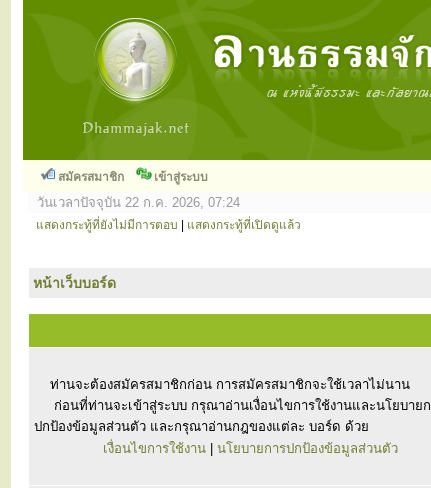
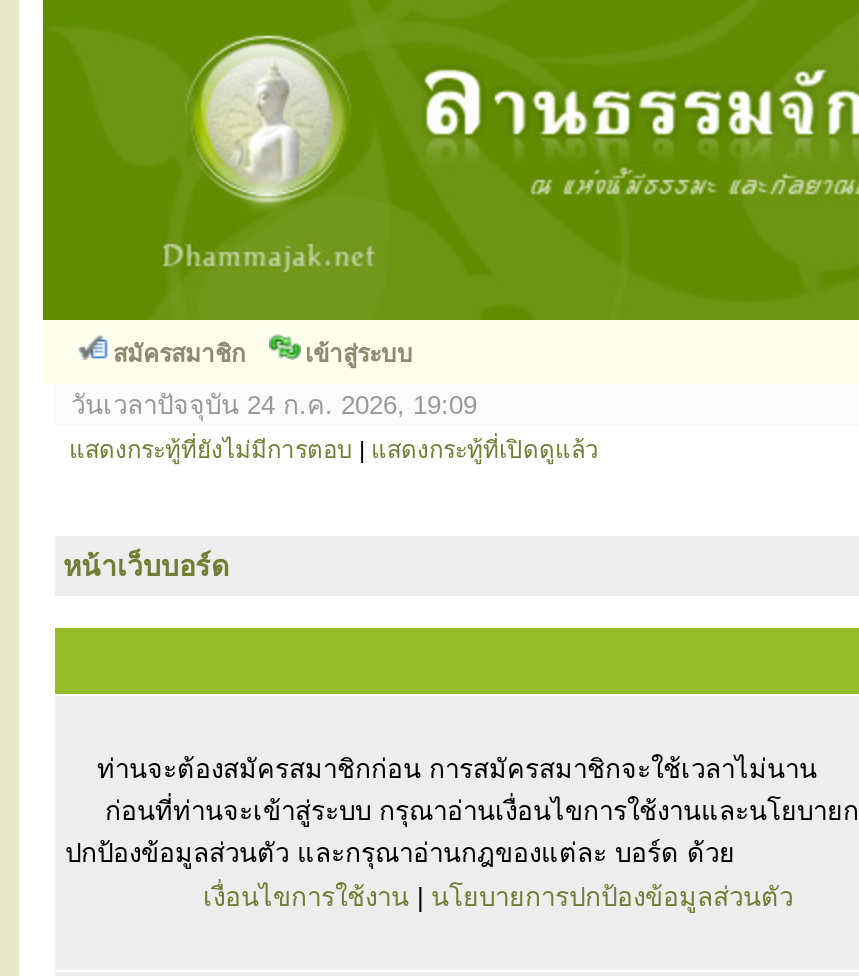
[37,195,248,210] วันเวลาปัจจุบัน 22 ก.ค. 2026, 07:24 -> [71,390,493,420] วันเวลาปัจจุบัน 24 ก.ค. 2026, 19:09

